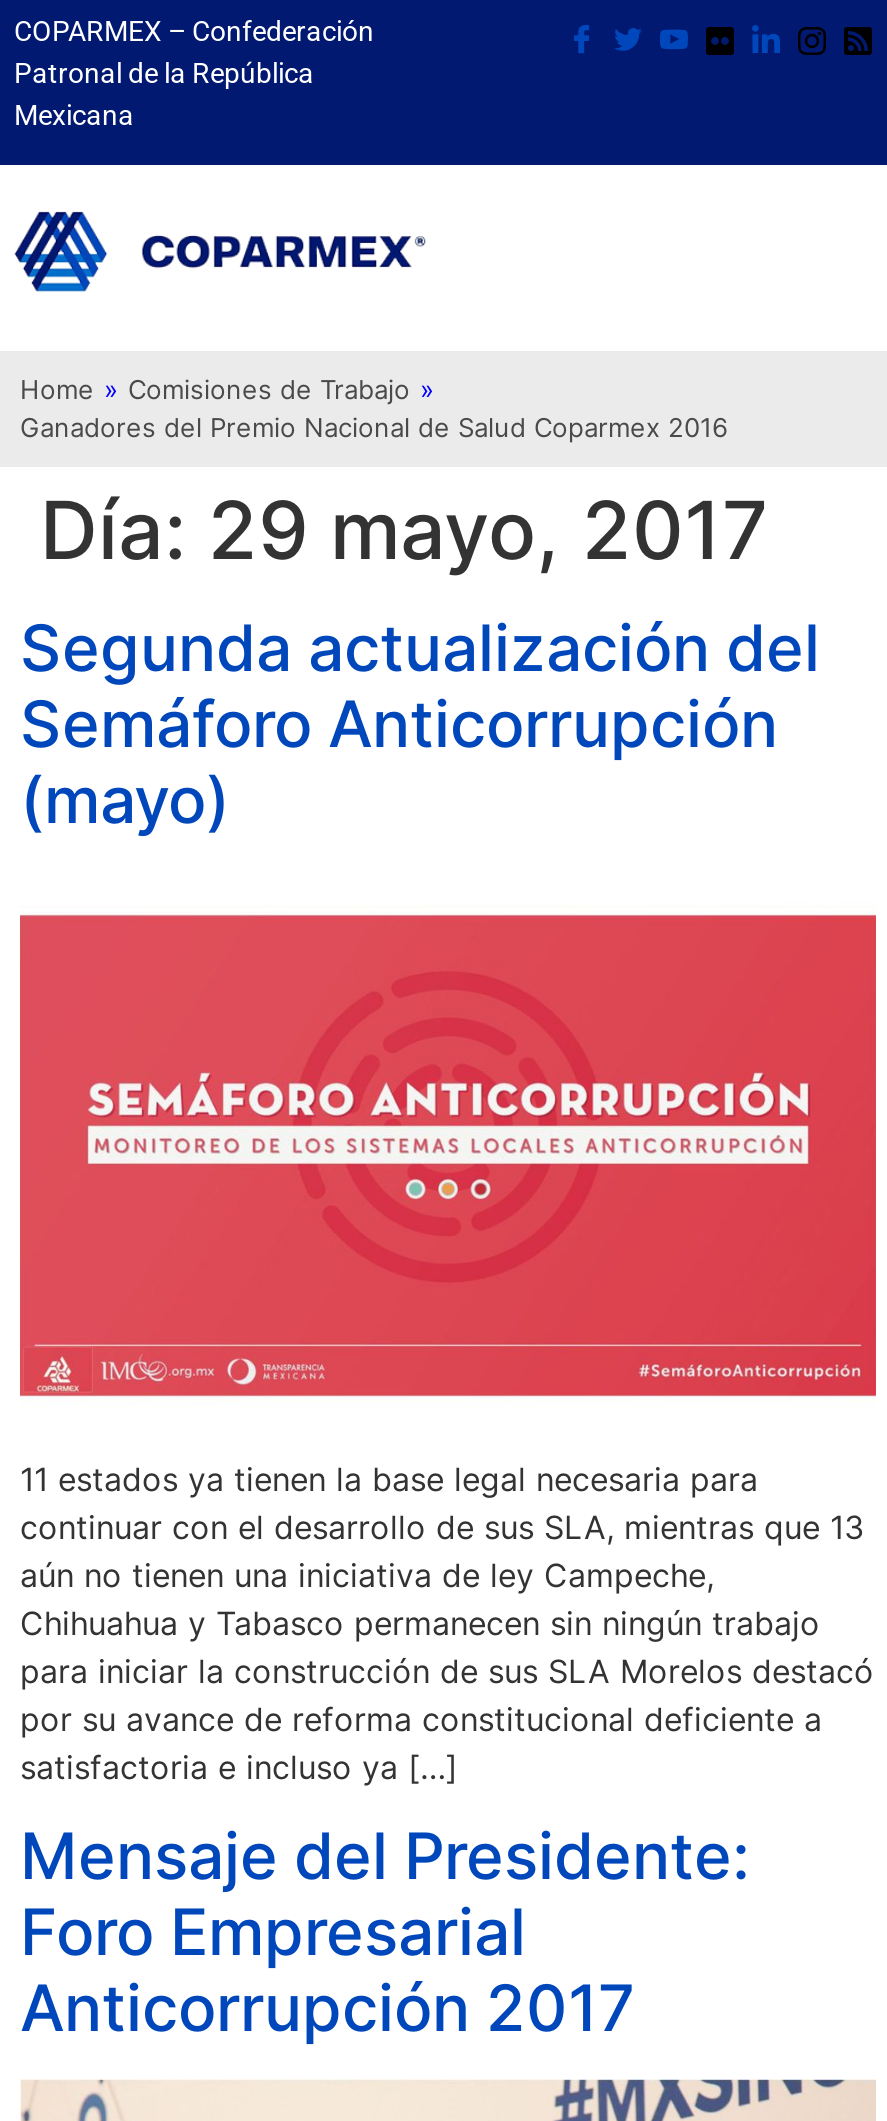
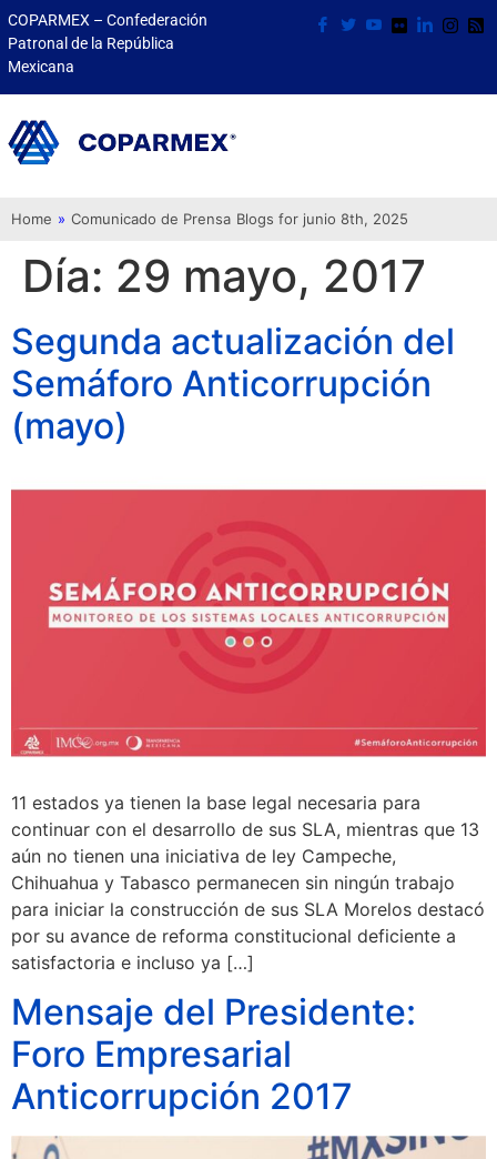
[20,374,728,444] Home » Comisiones de Trabajo » | Ganadores del Premio Nacional de Salud Coparmex 2016 -> [11,210,408,228] Home » Comunicado de Prensa Blogs for junio 8th, 2025

